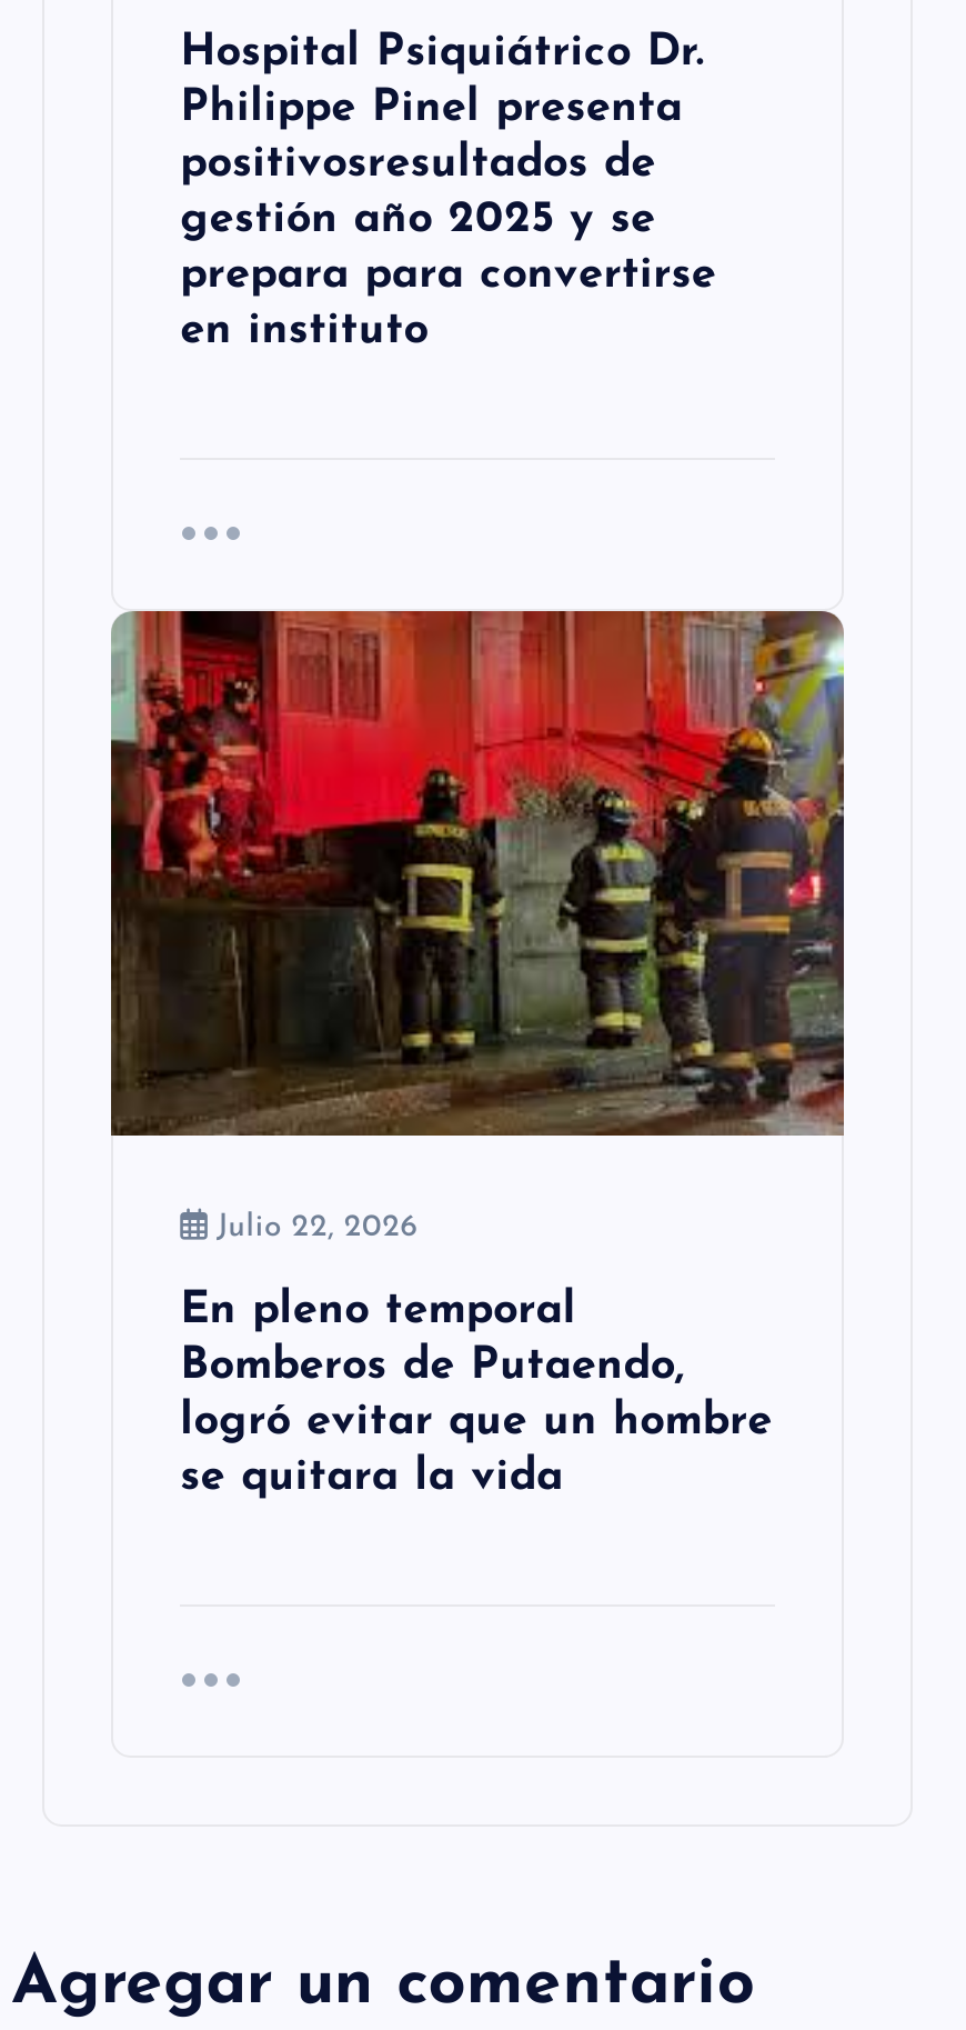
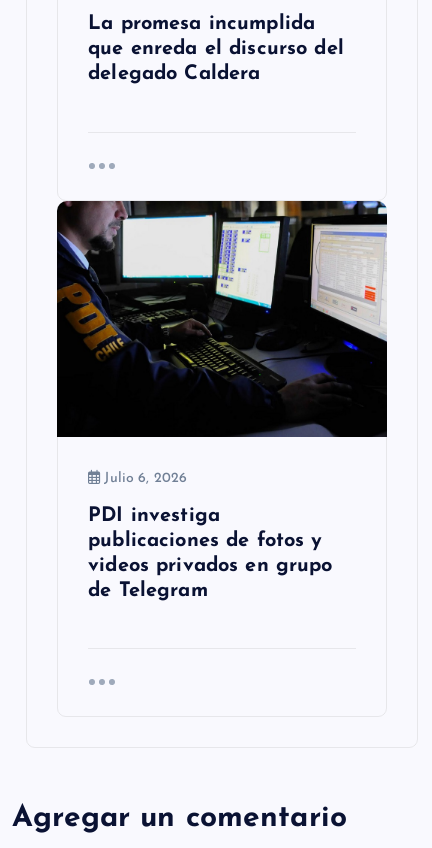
[180,31,716,353] Hospital Psiquiátrico Dr. | Philippe Pinel presenta | positivosresultados de | gestión año 2025 y se | prepara para convertirse | en instituto -> [88,14,344,84] La promesa incumplida | que enreda el discurso del | delegado Caldera
[109,610,846,1244] [image] | Julio 22, 2026 -> [57,200,388,485] [image] | Julio 6, 2026
[180,1289,772,1500] En pleno temporal | Bomberos de Putaendo, | logró evitar que un hombre | se quitara la vida -> [88,506,332,601] PDI investiga | publicaciones de fotos y | videos privados en grupo | de Telegram

